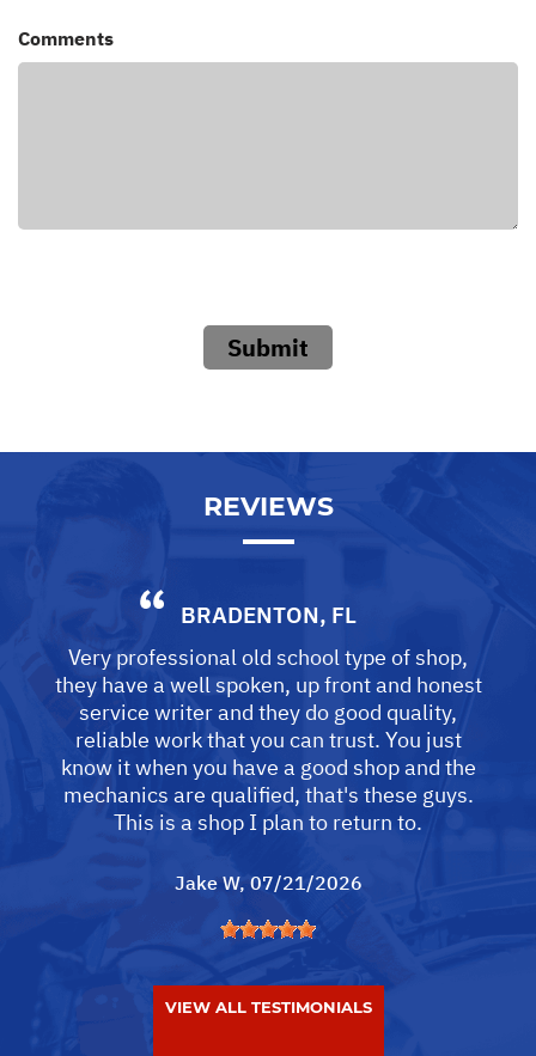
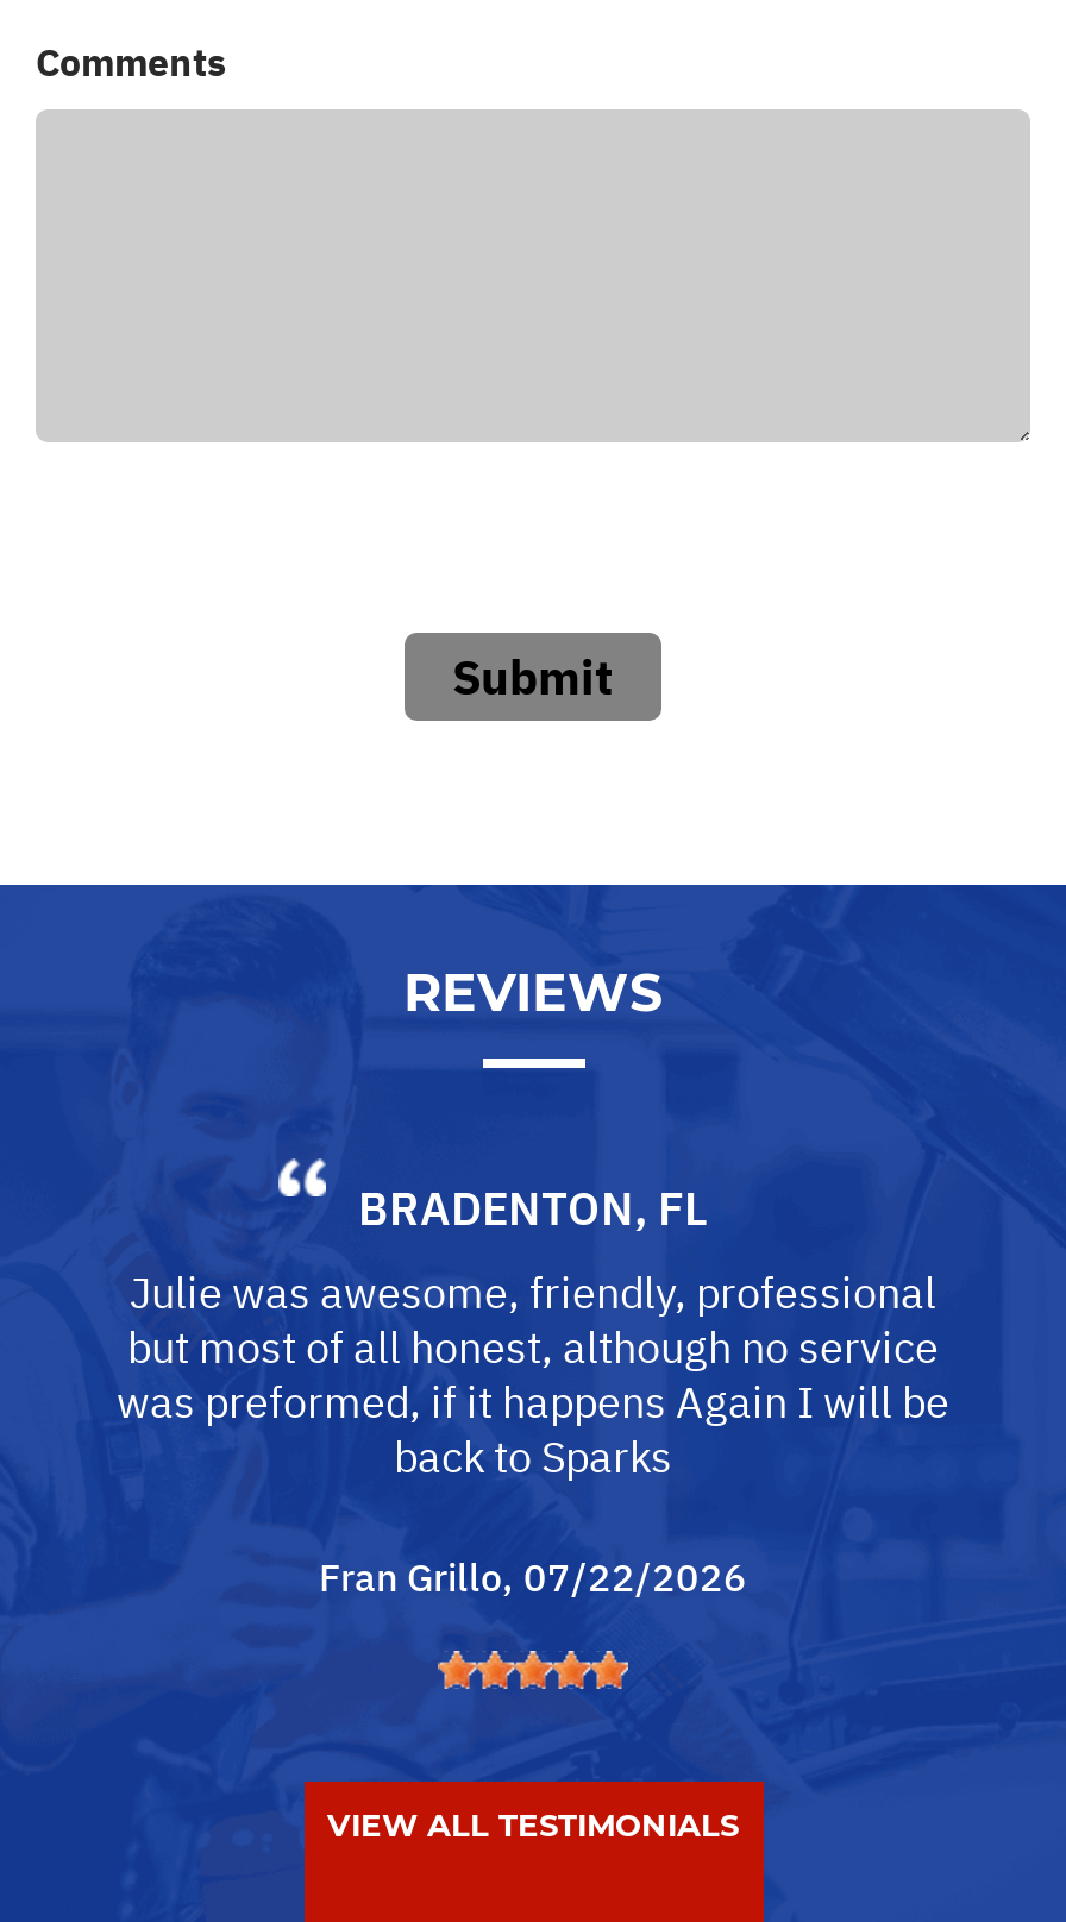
[54,643,482,836] Very professional old school type of shop, | they have a well spoken, up front and honest | service writer and they do good quality, | reliable work that you can trust. You just | know it when you have a good shop and the | mechanics are qualified, that's these guys. | This is a shop I plan to return to. -> [117,1265,949,1484] Julie was awesome, friendly, professional | but most of all honest, although no service | was preformed, if it happens Again I will be | back to Sparks
[174,870,362,894] Jake W, 07/21/2026 -> [319,1553,747,1600] Fran Grillo, 07/22/2026

